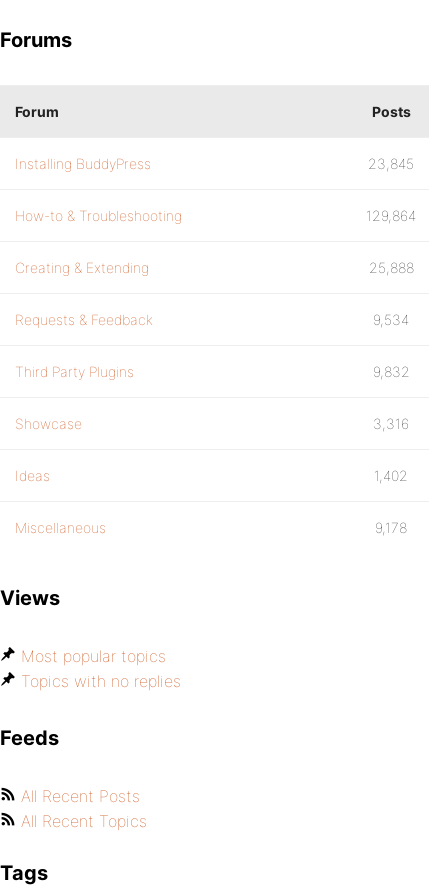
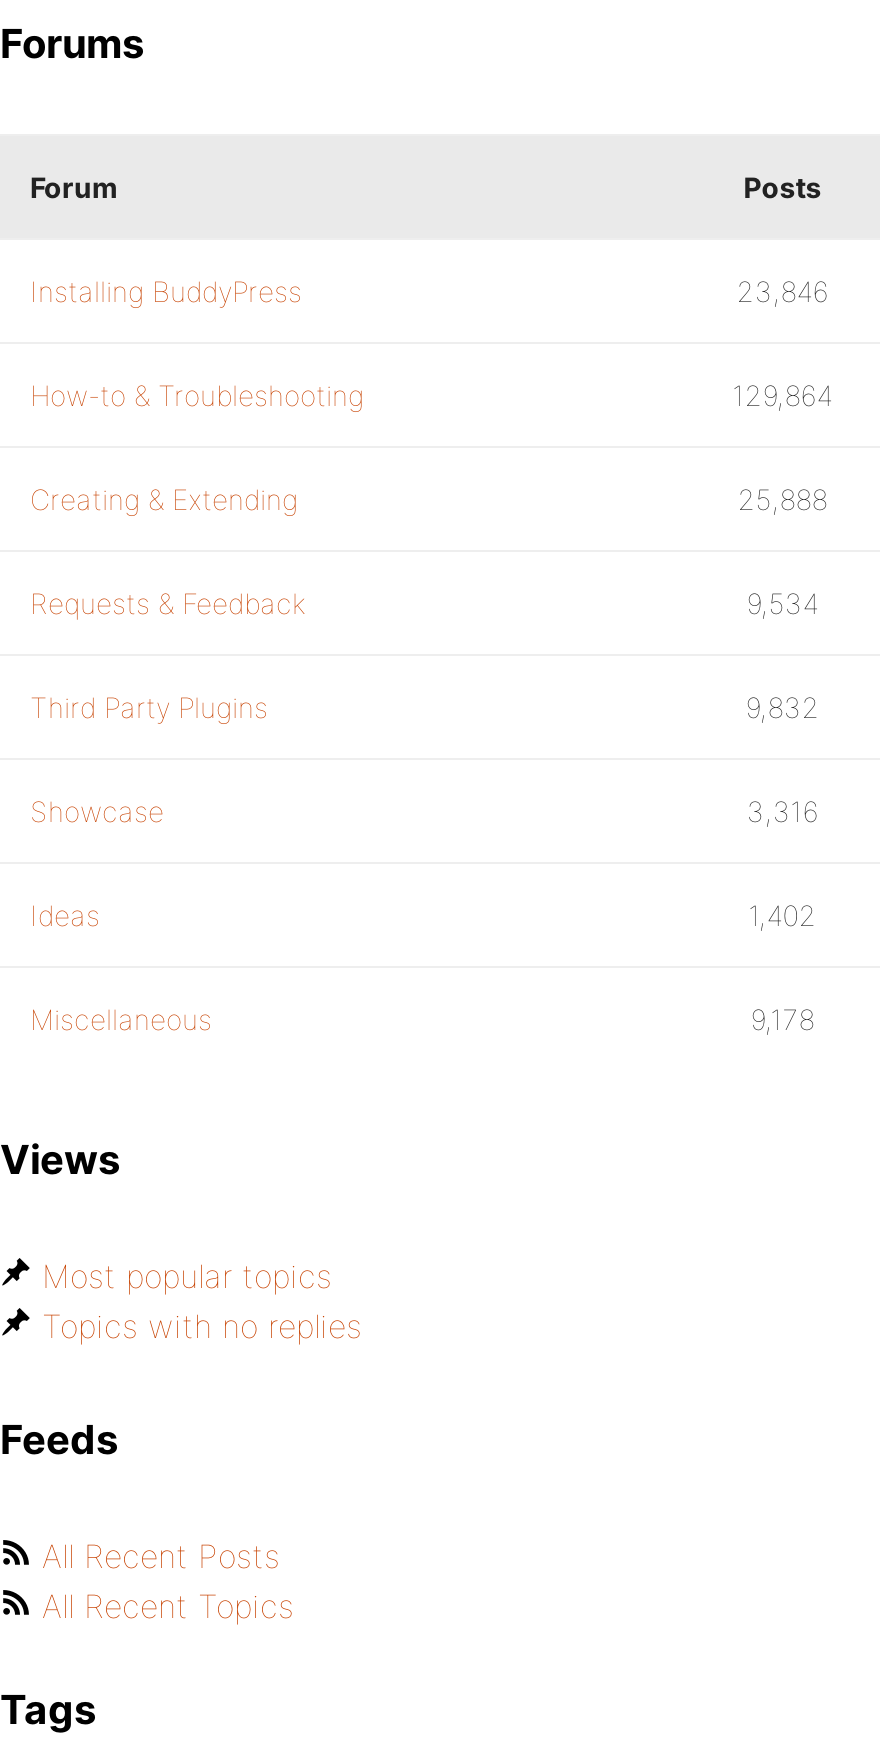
[368,155,414,172] 23,845 -> [736,274,828,308] 23,846

